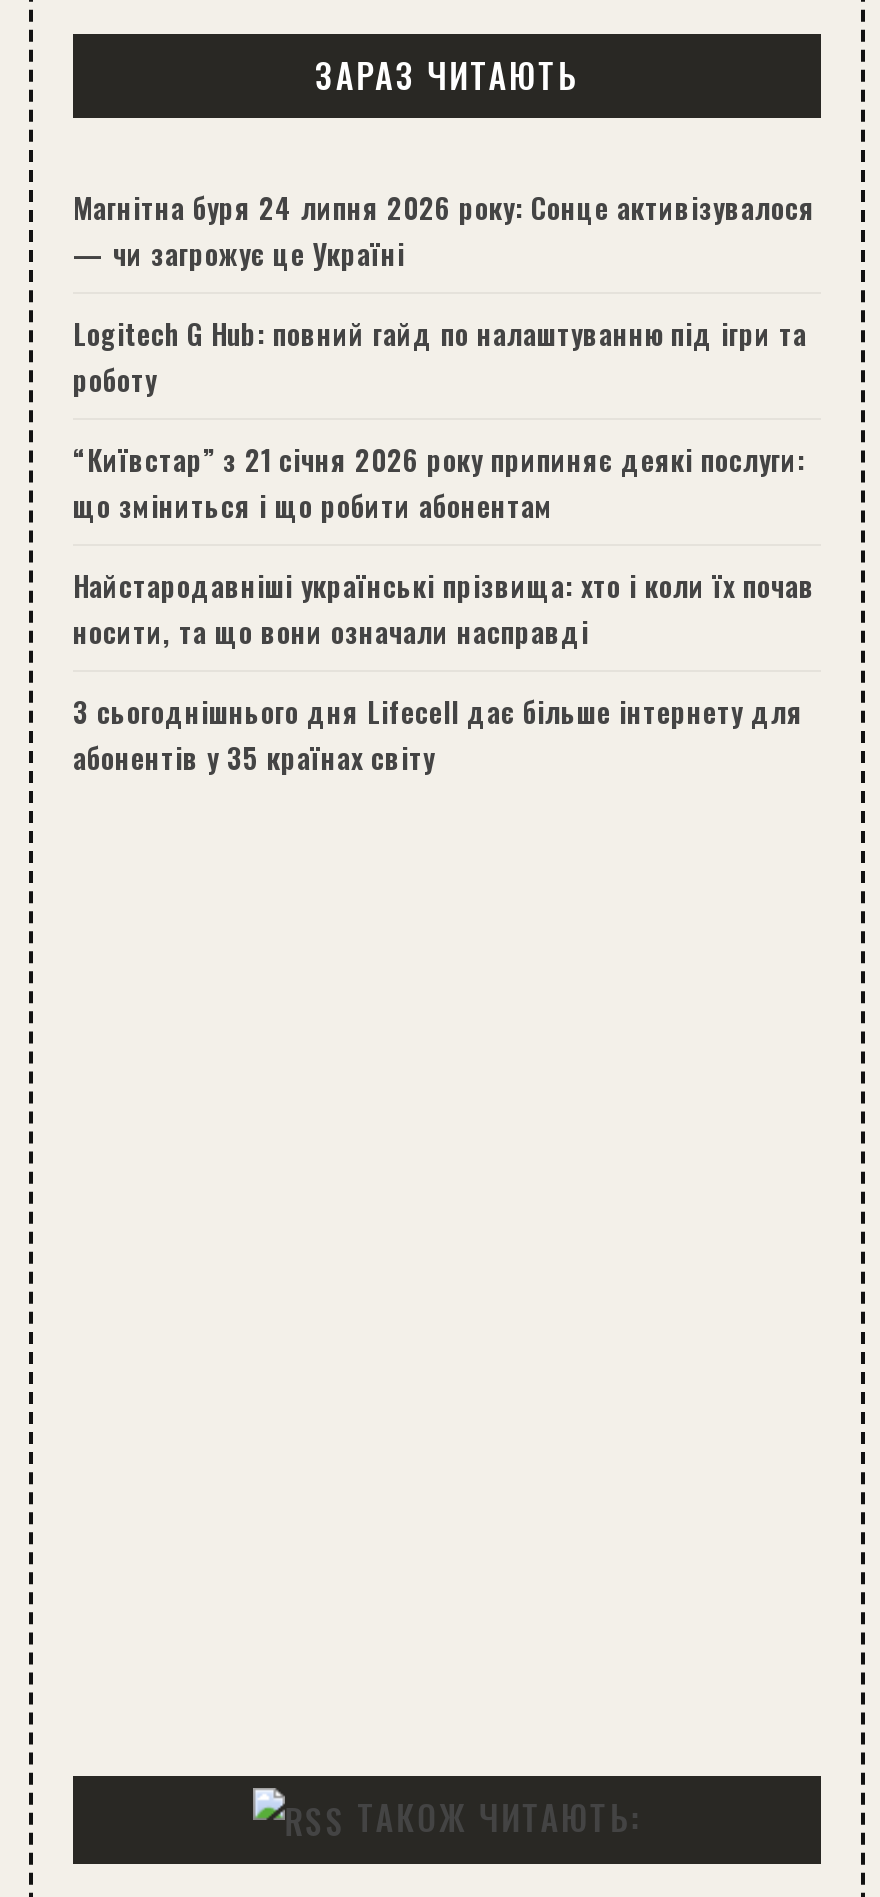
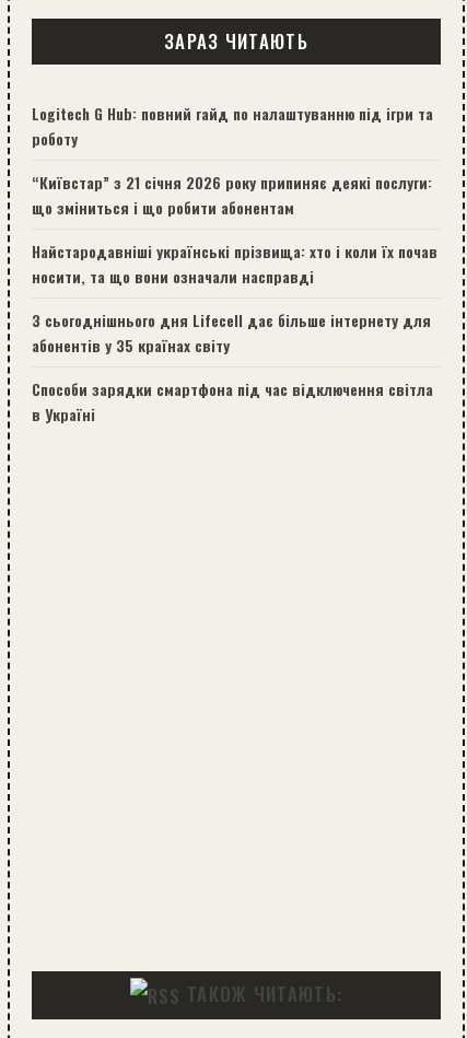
[73,186,815,274] Магнітна буря 24 липня 2026 року: Сонце активізувалося | — чи загрожує це Україні -> none
moved [73,312,815,778] -> [32,102,437,357]: Logitech G Hub: повний гайд по налаштуванню під ігри та | роботу | “Київстар” з 21 січня 2026 року припиняє деякі послуги: | що зміниться і що робити абонентам | Найстародавніші українські прізвища: хто і коли їх почав | носити, та що вони означали насправді | абонентів у 35 країнах світу
none -> [32,377,433,425] Способи зарядки смартфона під час відключення світла | в Україні

